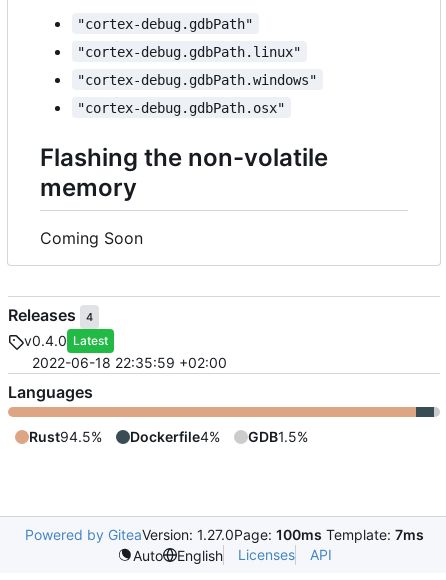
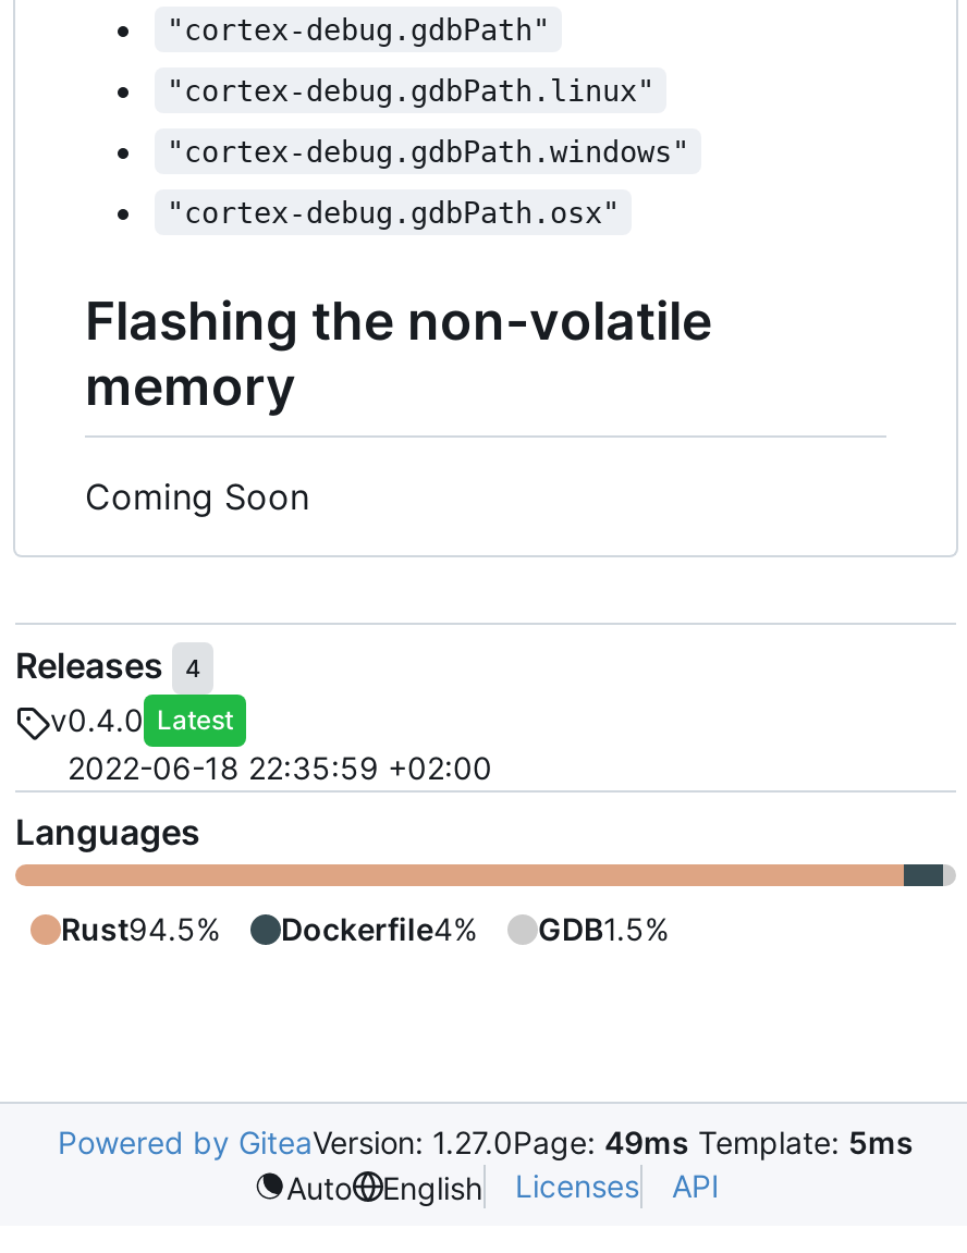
[24,526,423,543] Powered by GiteaVersion: 1.27.0Page: 100ms Template: 7ms -> [58,1123,914,1160] Powered by GiteaVersion: 1.27.0Page: 49ms Template: 5ms

